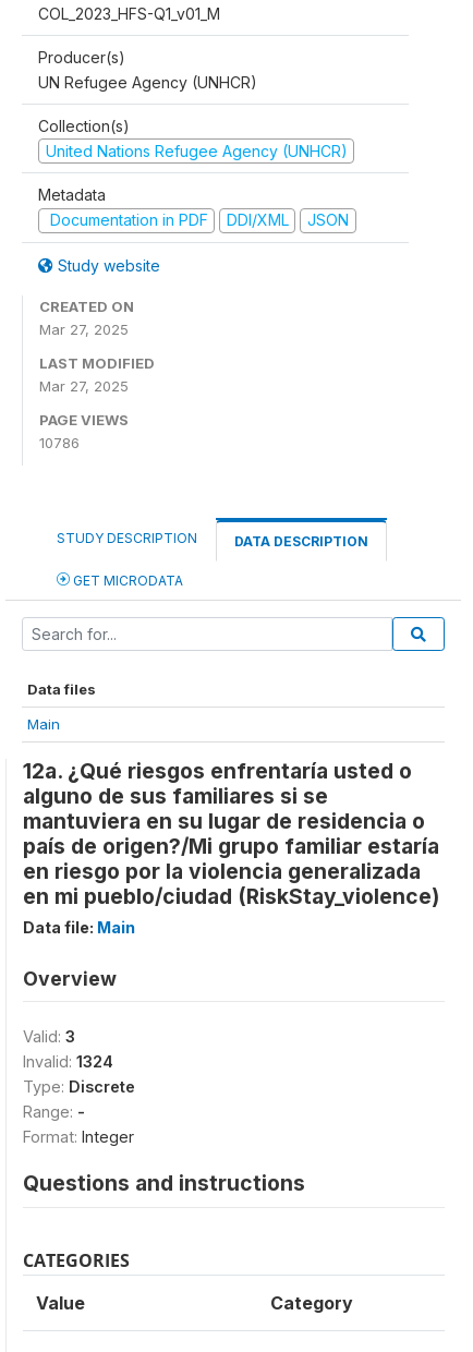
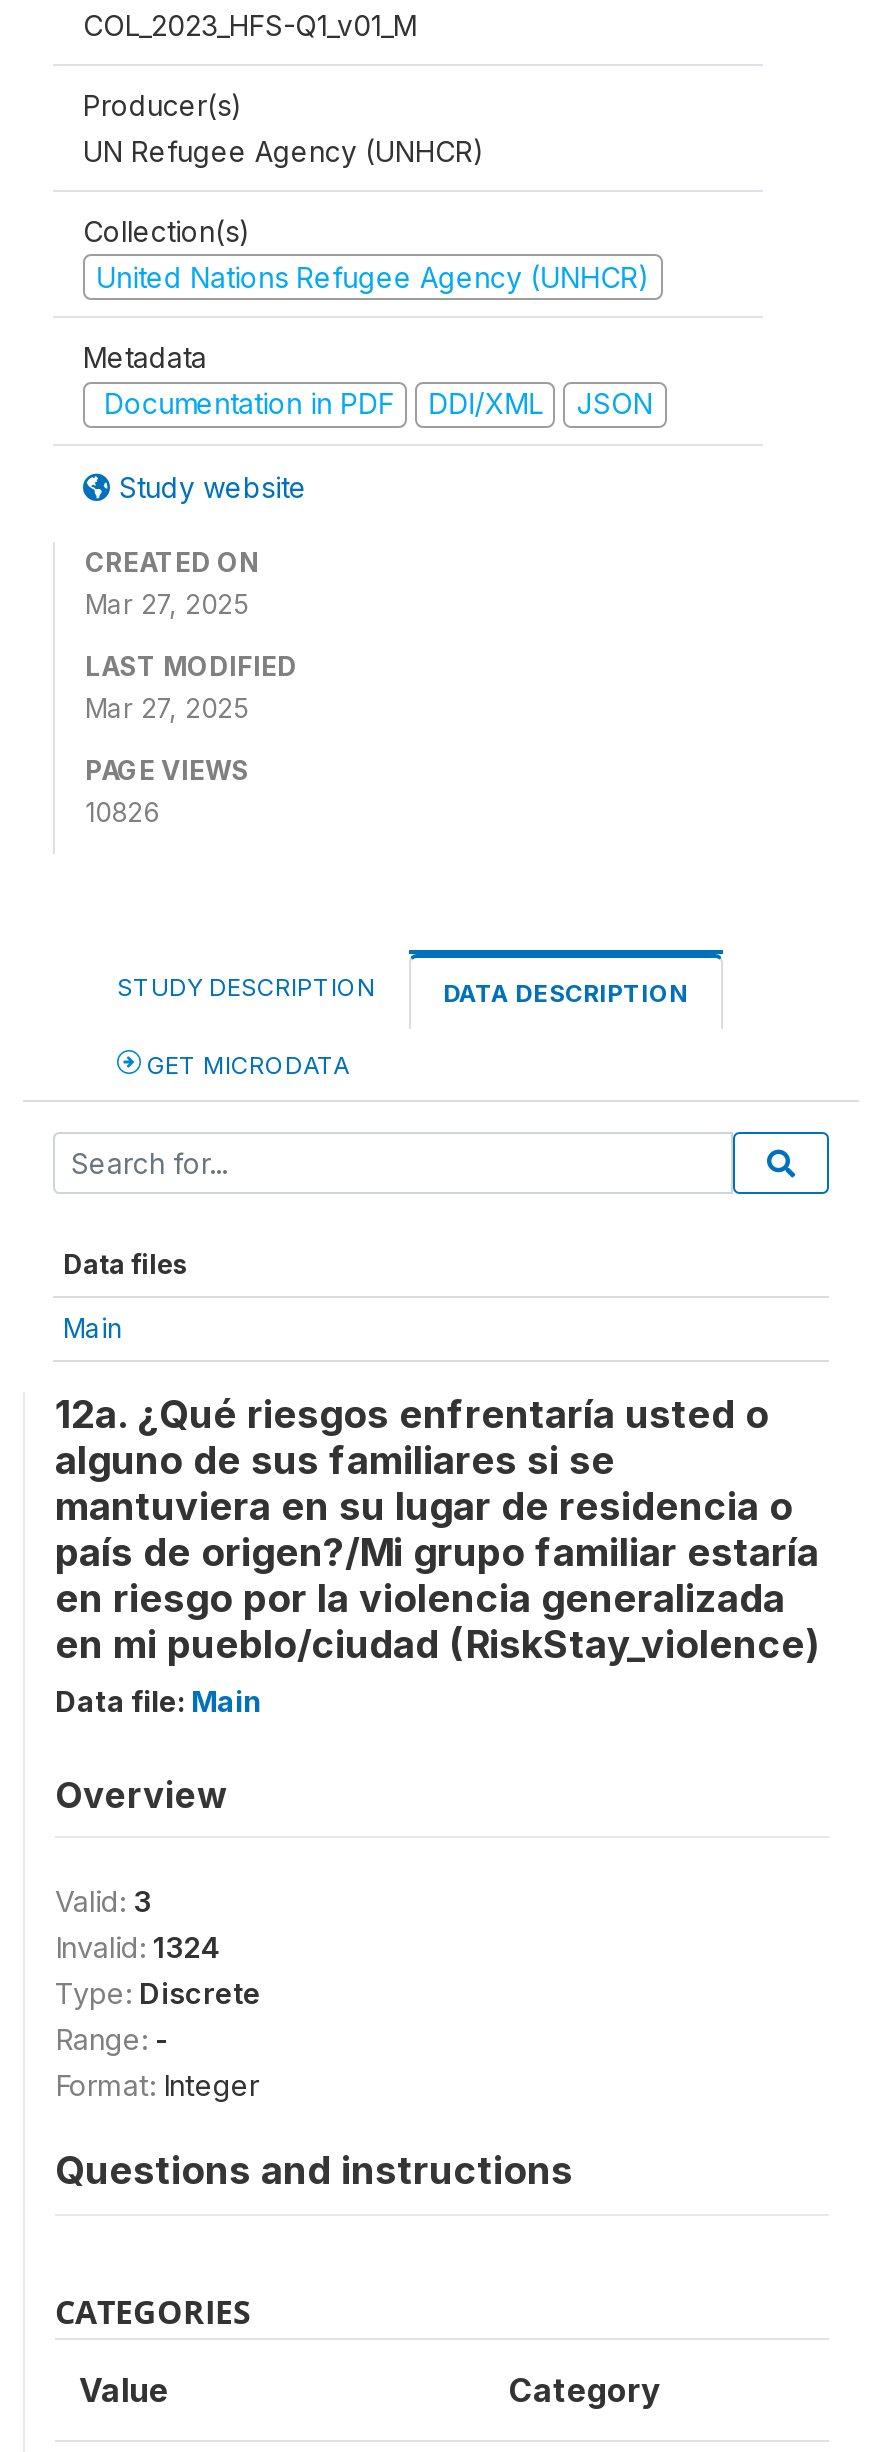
[39,434,80,451] 10786 -> [85,796,159,828] 10826

